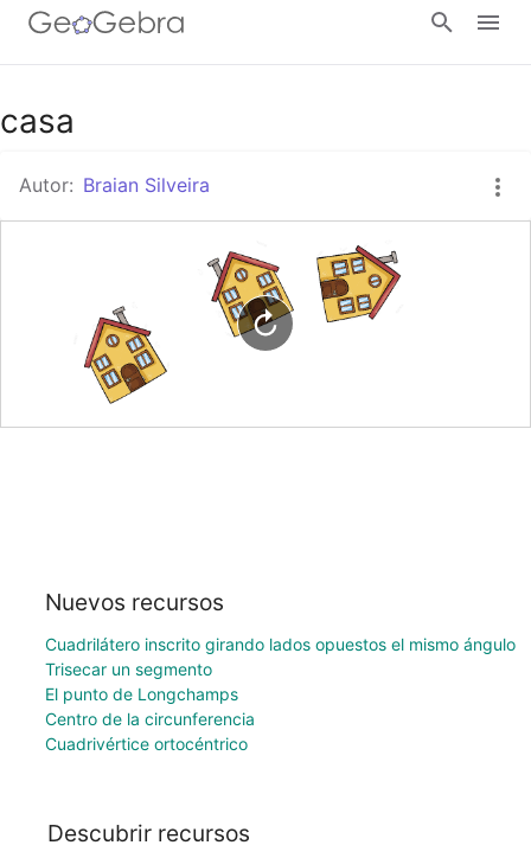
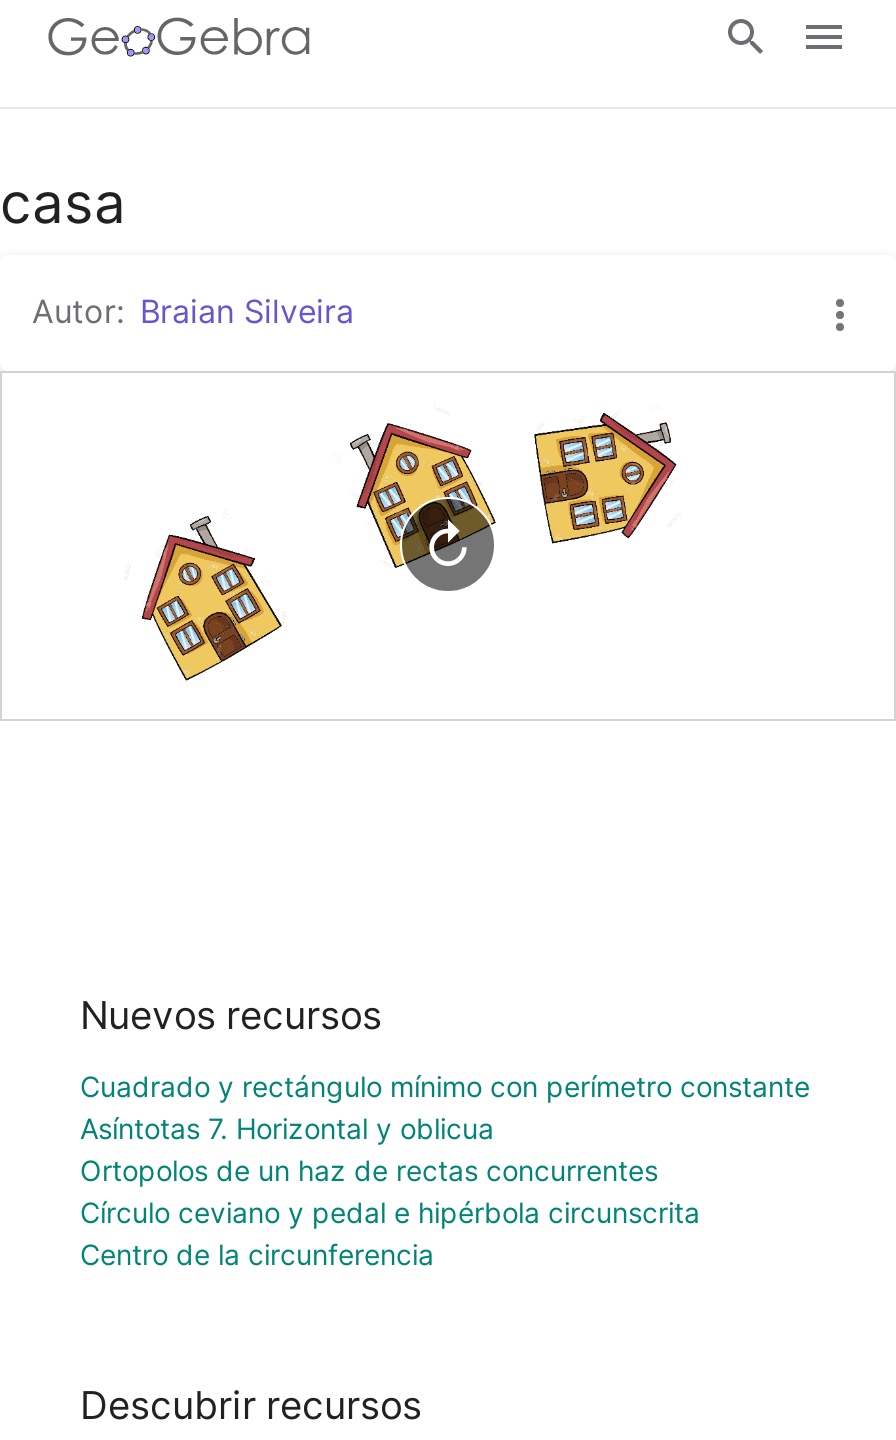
[44,634,515,704] Cuadrilátero inscrito girando lados opuestos el mismo ángulo | Trisecar un segmento | El punto de Longchamps -> [80,1069,810,1229] Cuadrado y rectángulo mínimo con perímetro constante | Asíntotas 7. Horizontal y oblicua | Ortopolos de un haz de rectas concurrentes | Círculo ceviano y pedal e hipérbola circunscrita
moved [44,708,254,729] -> [80,1237,434,1271]: Centro de la circunferencia
[44,733,247,753] Cuadrivértice ortocéntrico -> none

